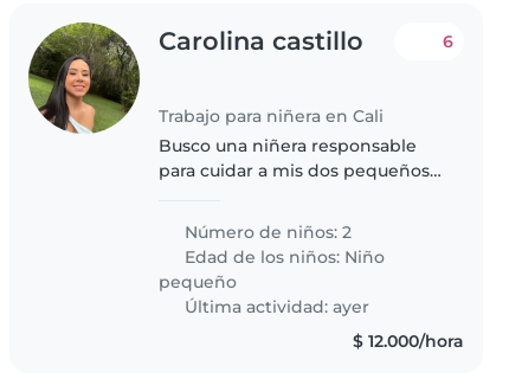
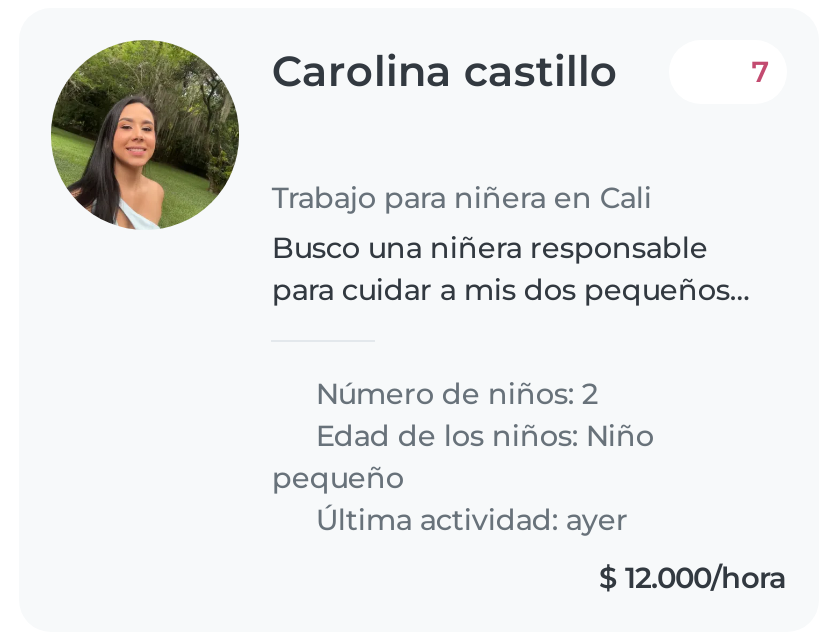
[443,31,454,52] 6 -> [751,55,769,91] 7

